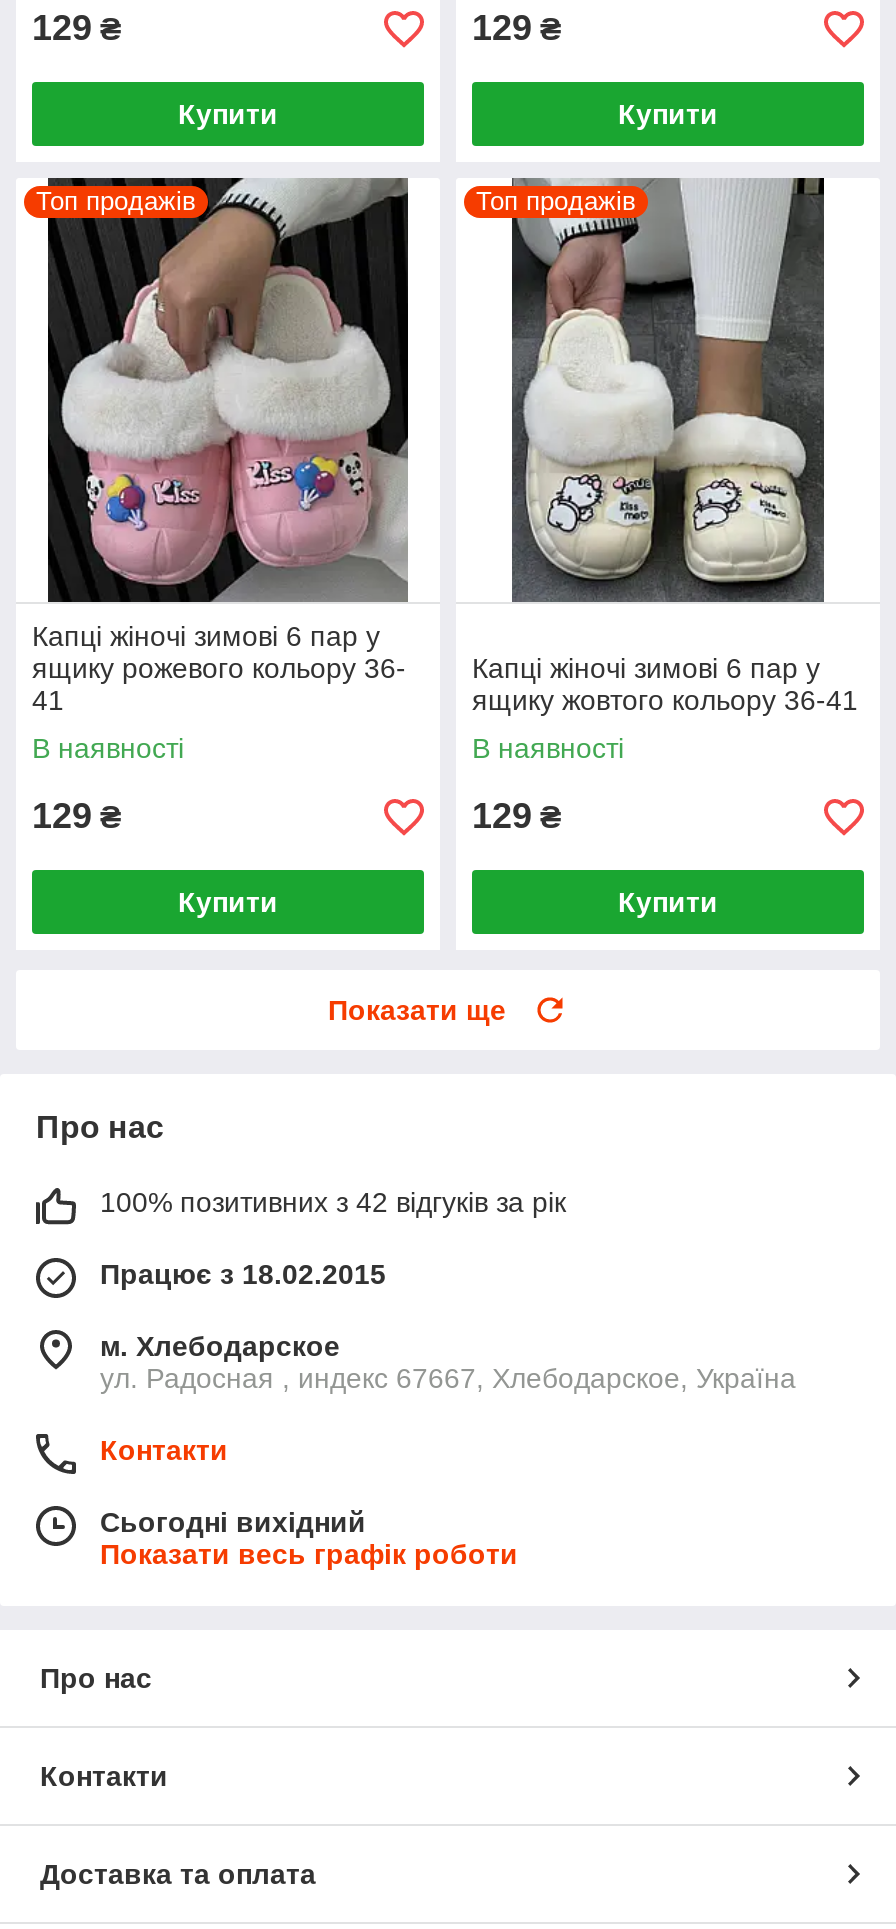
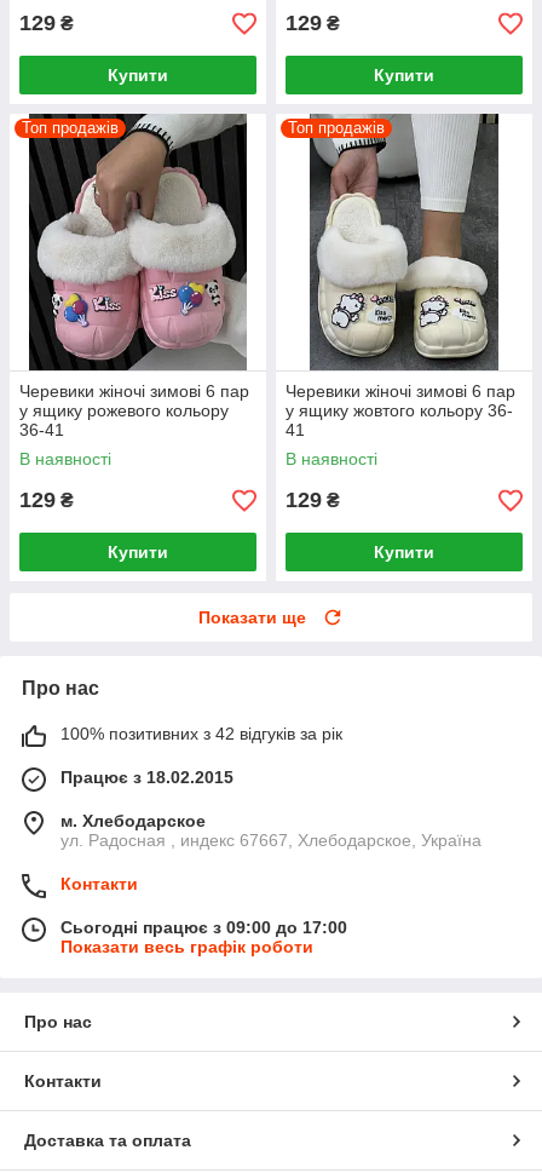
[32,621,406,717] Капці жіночі зимові 6 пар у | ящику рожевого кольору 36- | 41 -> [19,382,249,440] Черевики жіночі зимові 6 пар | у ящику рожевого кольору | 36-41
[472,653,858,717] Капці жіночі зимові 6 пар у | ящику жовтого кольору 36-41 -> [286,382,515,440] Черевики жіночі зимові 6 пар | у ящику жовтого кольору 36- | 41
[100,1507,366,1539] Сьогодні вихідний -> [60,918,347,937] Сьогодні працює з 09:00 до 17:00

